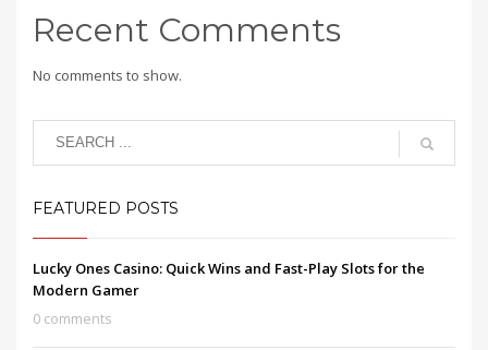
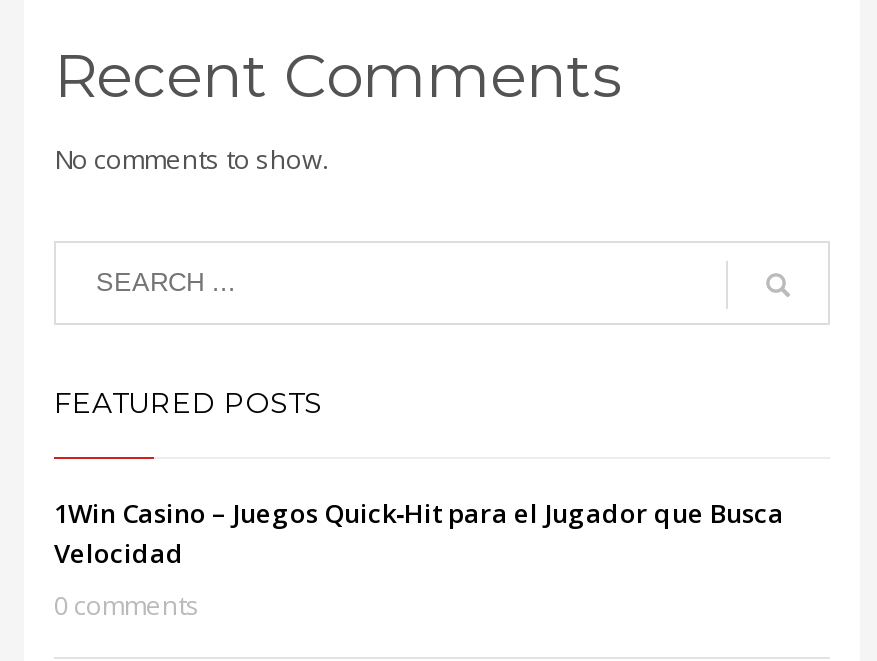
[33,258,425,299] Lucky Ones Casino: Quick Wins and Fast-Play Slots for the | Modern Gamer -> [54,494,784,570] 1Win Casino – Juegos Quick‑Hit para el Jugador que Busca | Velocidad

